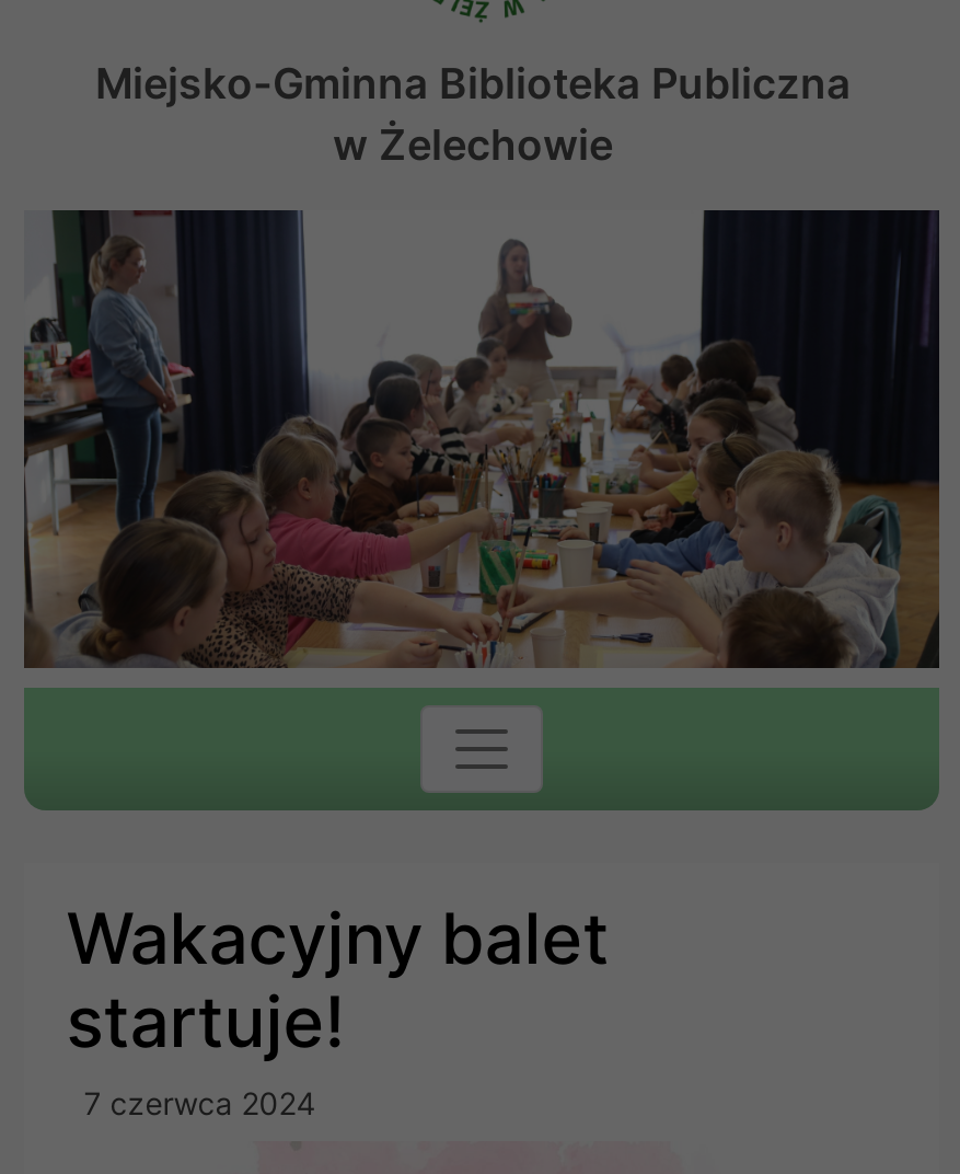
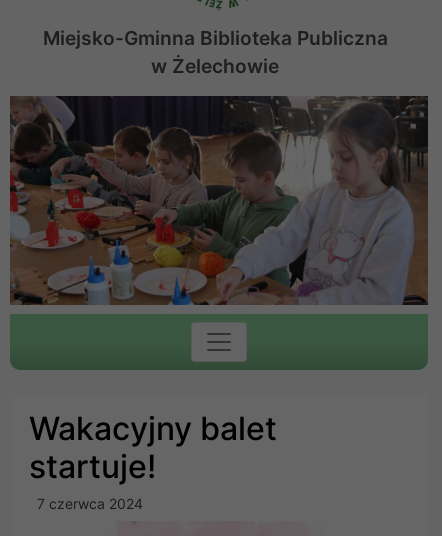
[22,208,941,670] [image] -> [9,95,429,306] [image]

